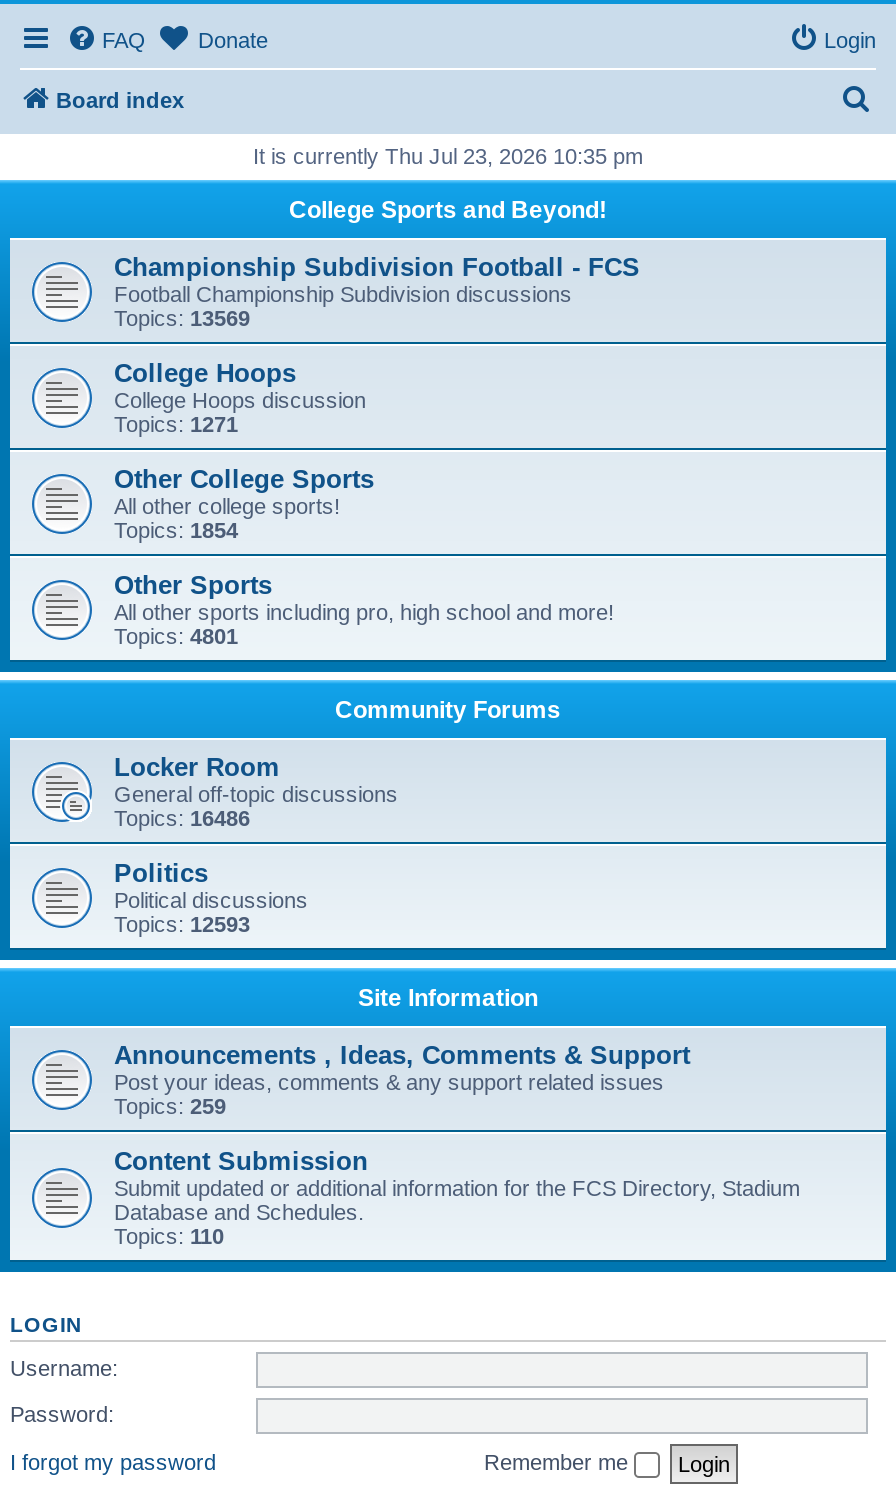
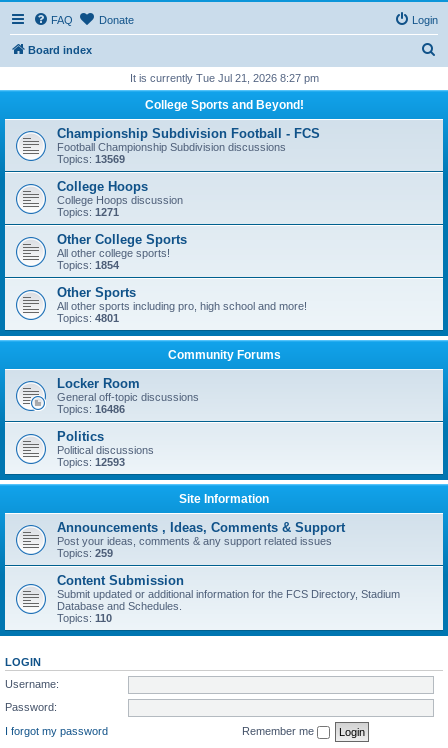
[253,144,643,168] It is currently Thu Jul 23, 2026 10:35 pm -> [129,72,318,84] It is currently Tue Jul 21, 2026 8:27 pm

